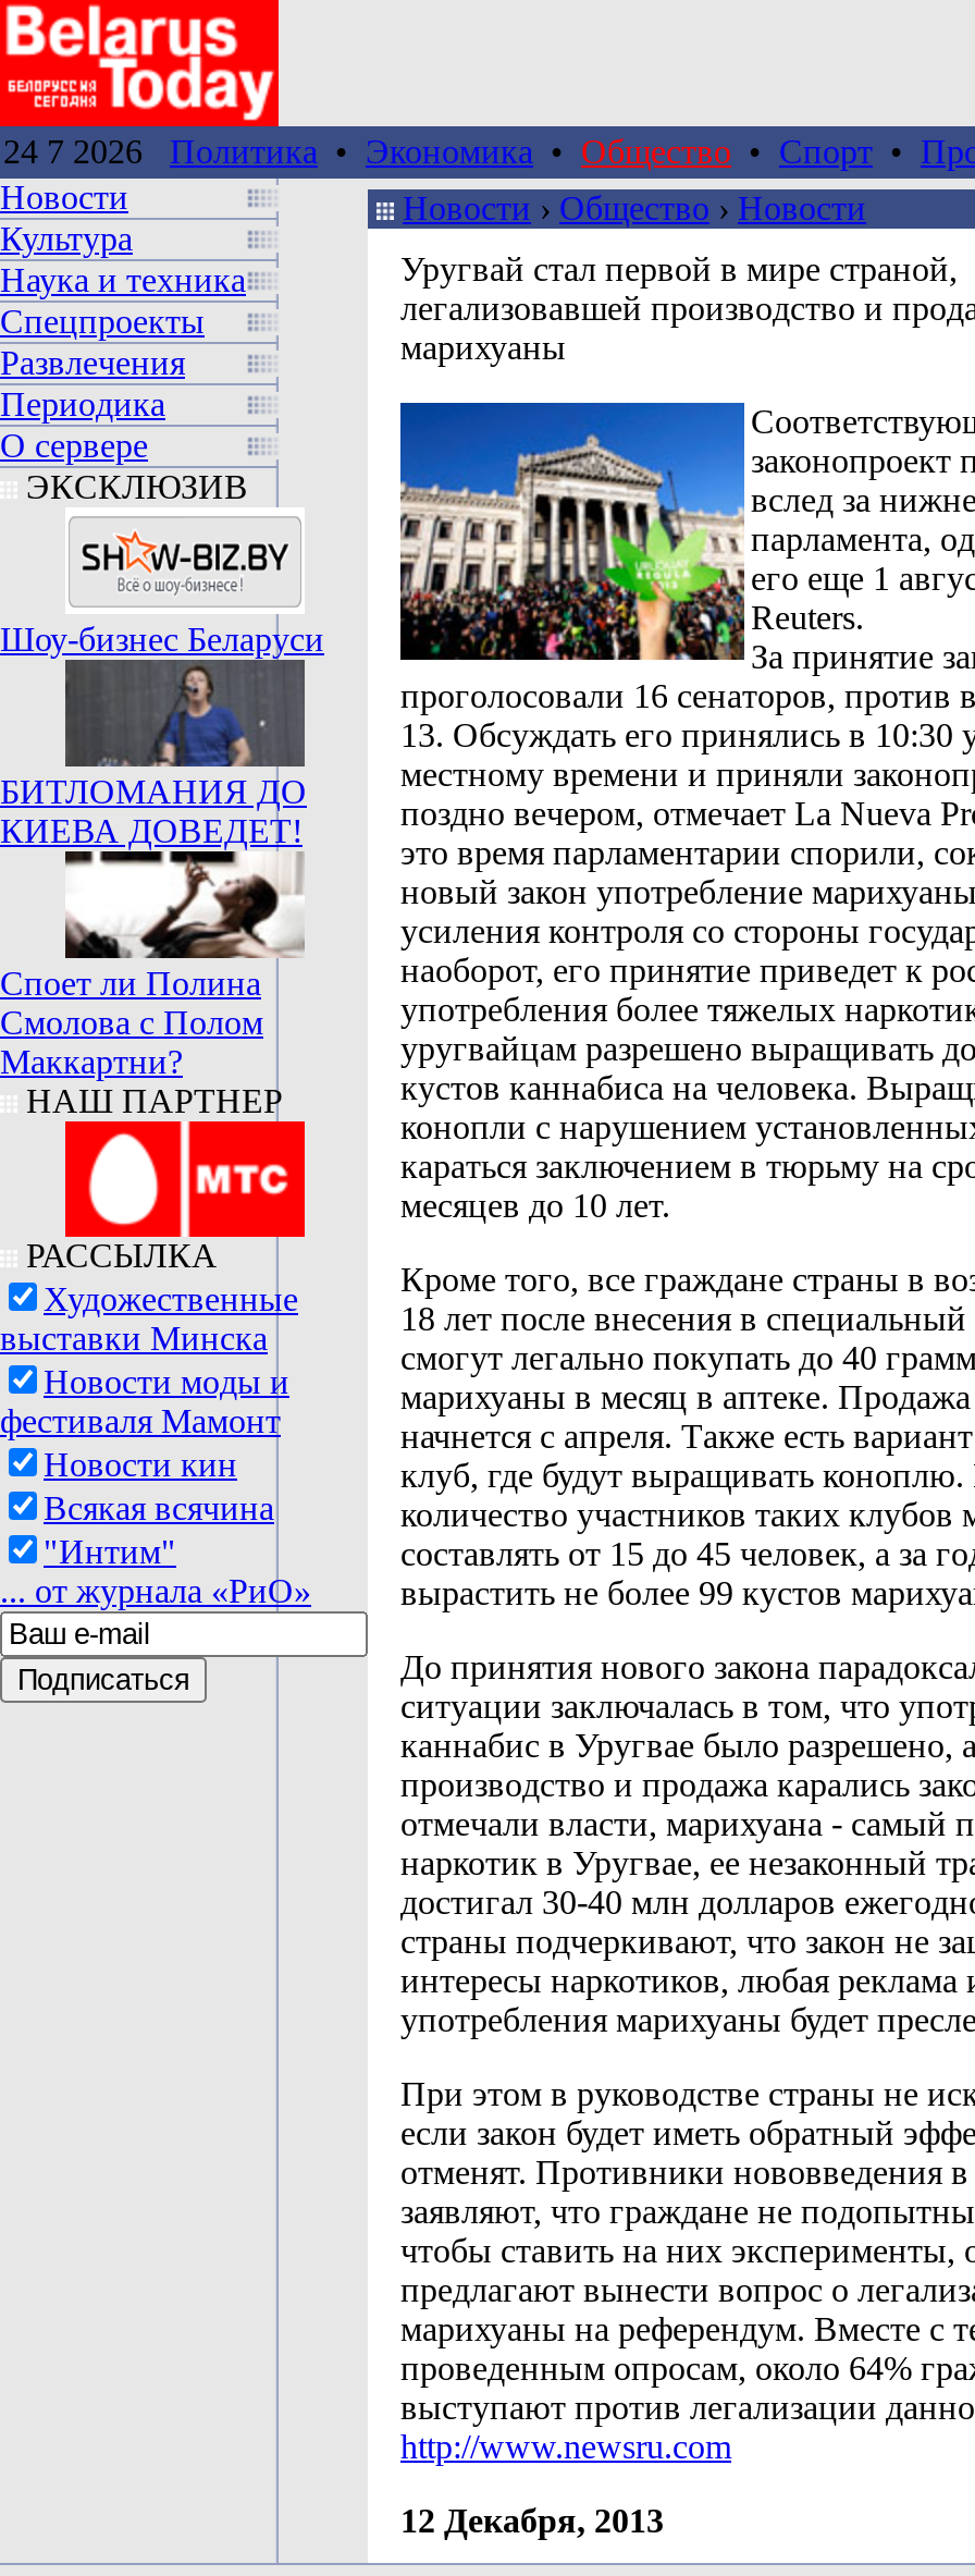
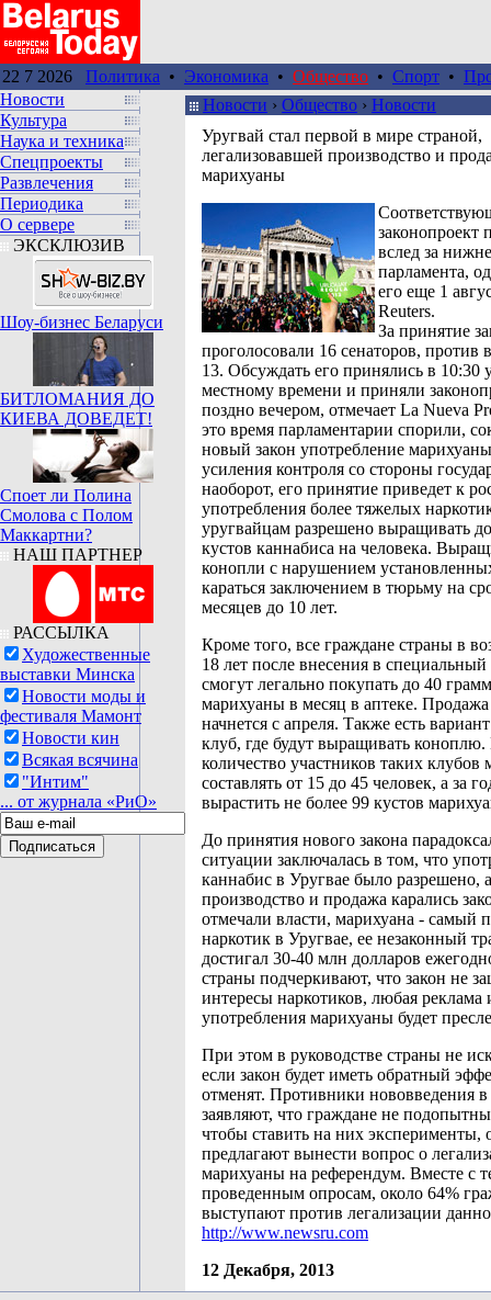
[3,133,143,170] 24 7 2026 -> [2,67,72,86] 22 7 2026

